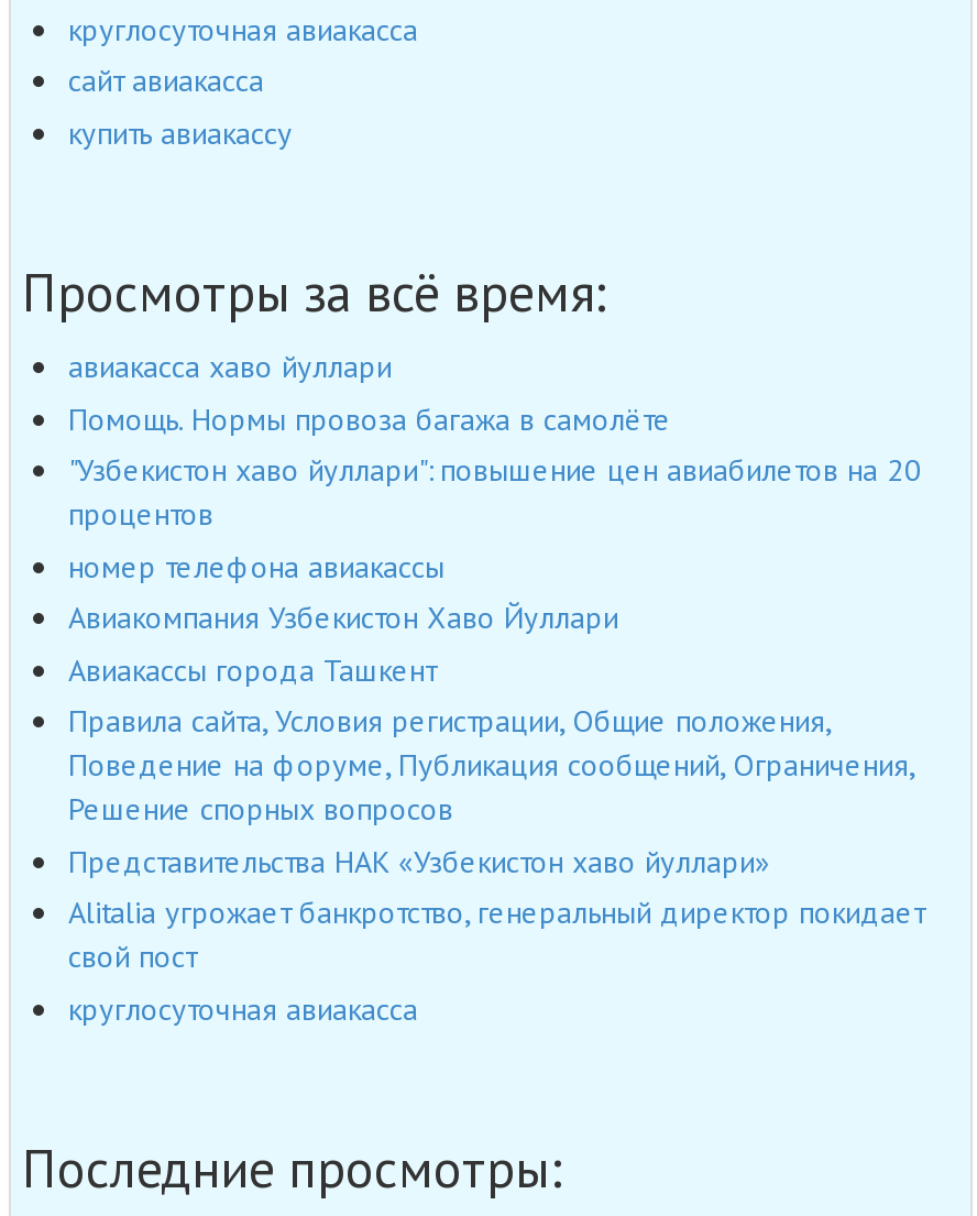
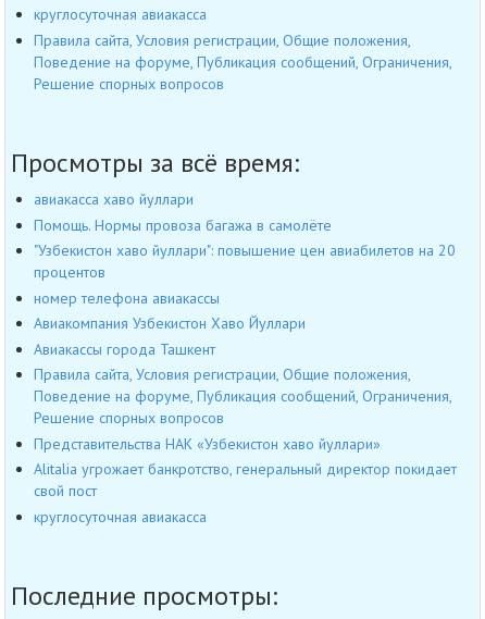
[68,61,293,152] сайт авиакасса | купить авиакассу -> [34,30,451,93] Правила сайта, Условия регистрации, Общие положения, | Поведение на форуме, Публикация сообщений, Ограничения, | Решение спорных вопросов

